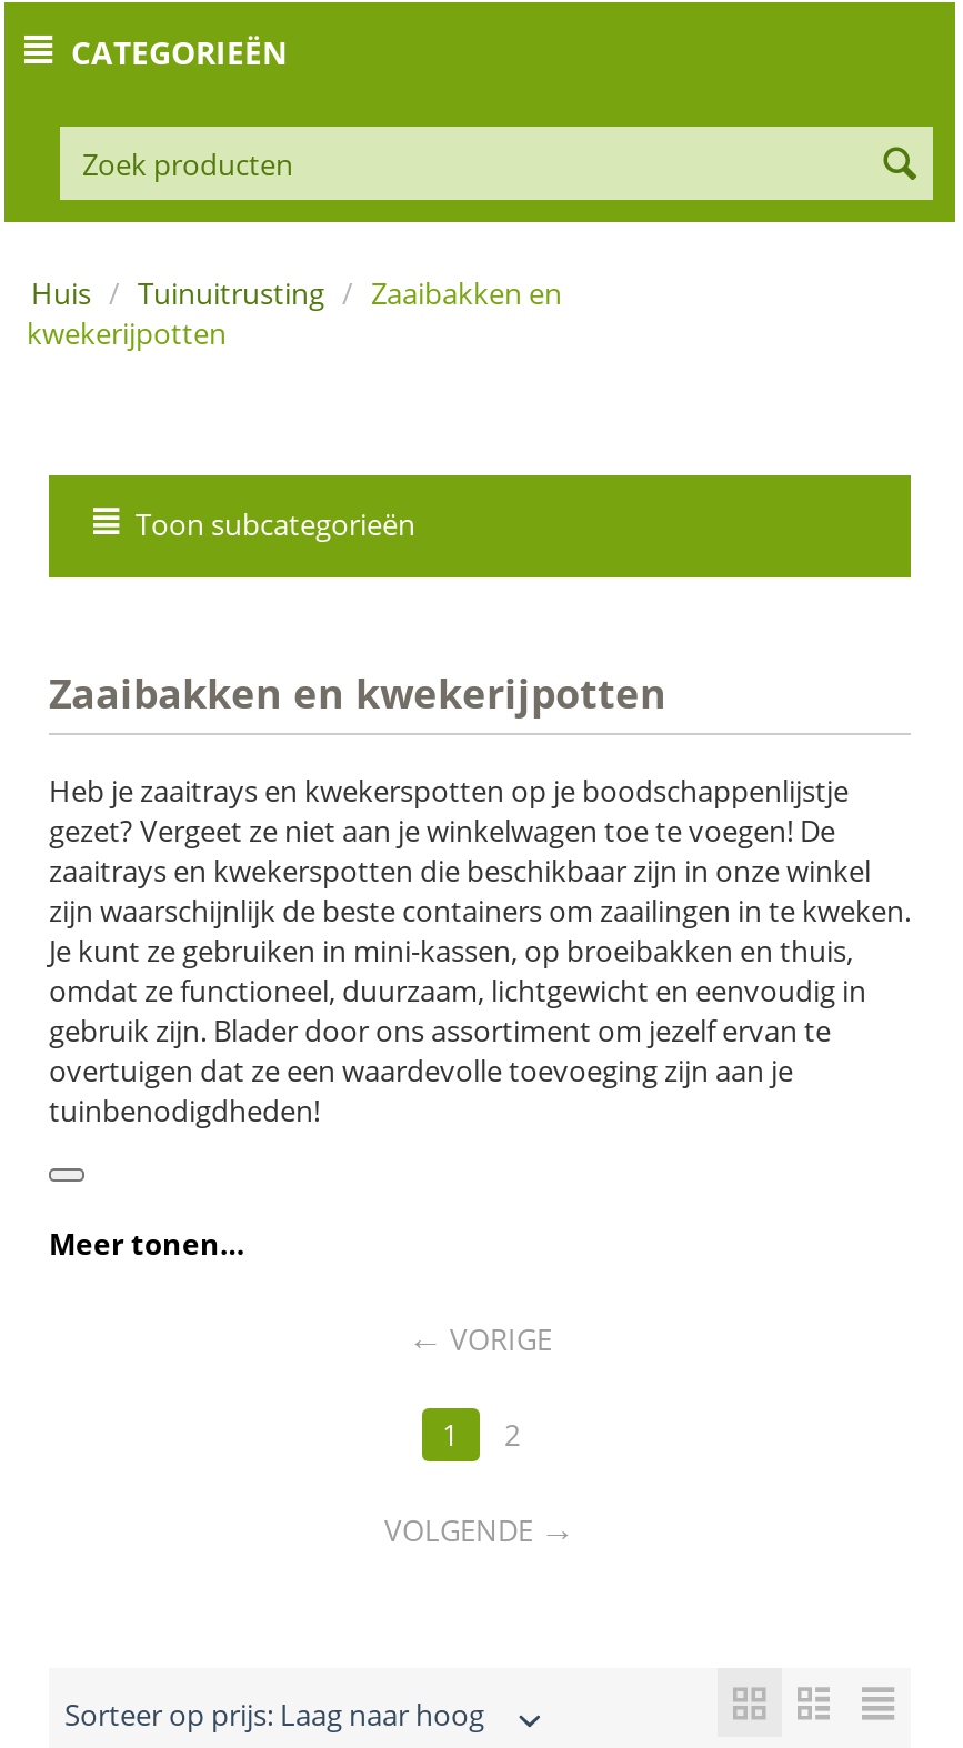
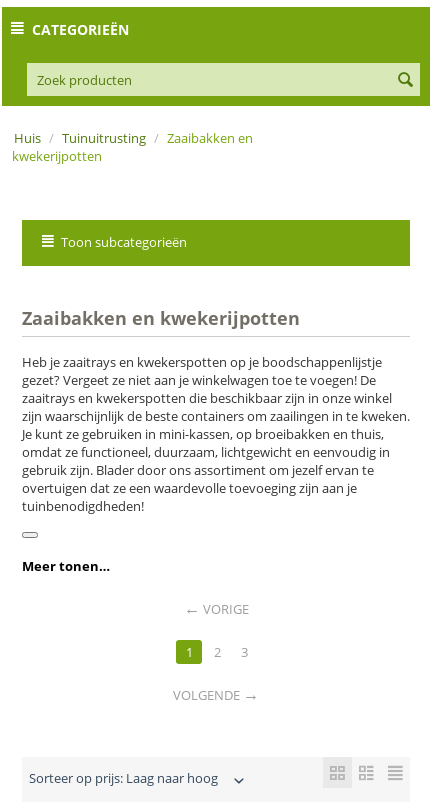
none -> [240,643,247,661] 3

